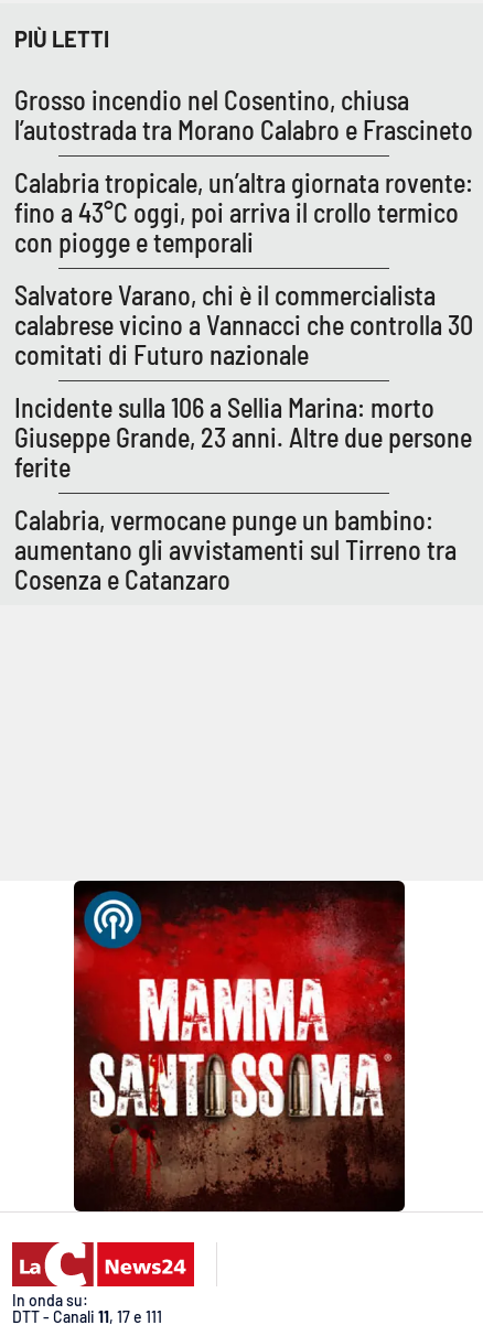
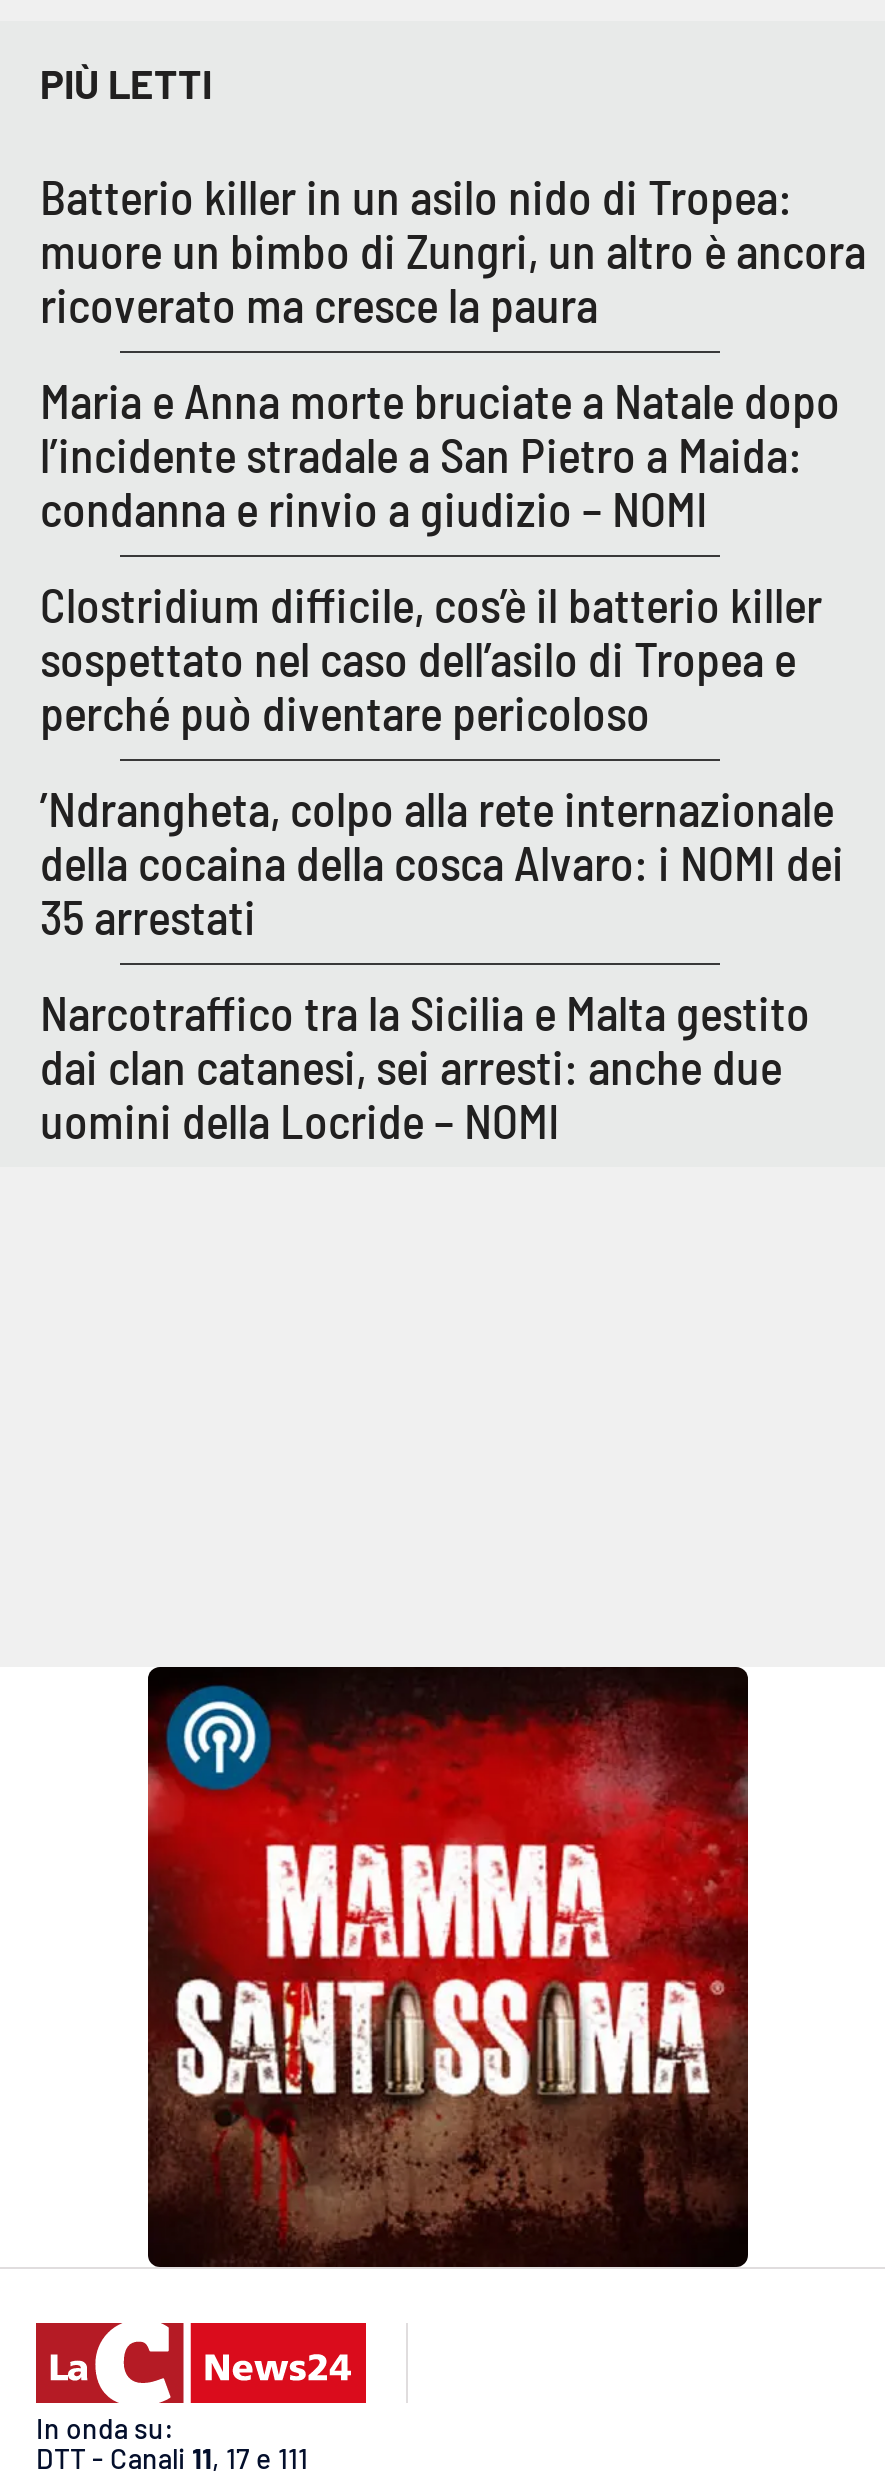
[14,84,473,146] Grosso incendio nel Cosentino, chiusa | l’autostrada tra Morano Calabro e Frascineto -> [40,166,866,332] Batterio killer in un asilo nido di Tropea: | muore un bimbo di Zungri, un altro è ancora | ricoverato ma cresce la paura
[14,167,473,258] Calabria tropicale, un’altra giornata rovente: | fino a 43°C oggi, poi arriva il crollo termico | con piogge e temporali -> [40,370,840,536] Maria e Anna morte bruciate a Natale dopo | l’incidente stradale a San Pietro a Maida: | condanna e rinvio a giudizio – NOMI
[14,279,473,371] Salvatore Varano, chi è il commercialista | calabrese vicino a Vannacci che controlla 30 | comitati di Futuro nazionale -> [40,574,822,740] Clostridium difficile, cos’è il batterio killer | sospettato nel caso dell’asilo di Tropea e | perché può diventare pericoloso
[14,392,472,483] Incidente sulla 106 a Sellia Marina: morto | Giuseppe Grande, 23 anni. Altre due persone | ferite -> [40,778,844,944] ’Ndrangheta, colpo alla rete internazionale | della cocaina della cosca Alvaro: i NOMI dei | 35 arrestati
[14,504,457,595] Calabria, vermocane punge un bambino: | aumentano gli avvistamenti sul Tirreno tra | Cosenza e Catanzaro -> [40,982,810,1148] Narcotraffico tra la Sicilia e Malta gestito | dai clan catanesi, sei arresti: anche due | uomini della Locride – NOMI

